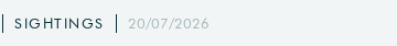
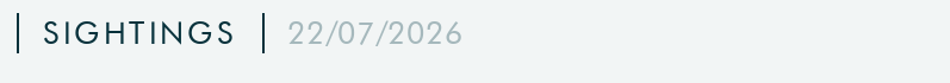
[14,14,209,33] SIGHTINGS 20/07/2026 -> [43,14,464,54] SIGHTINGS 22/07/2026

